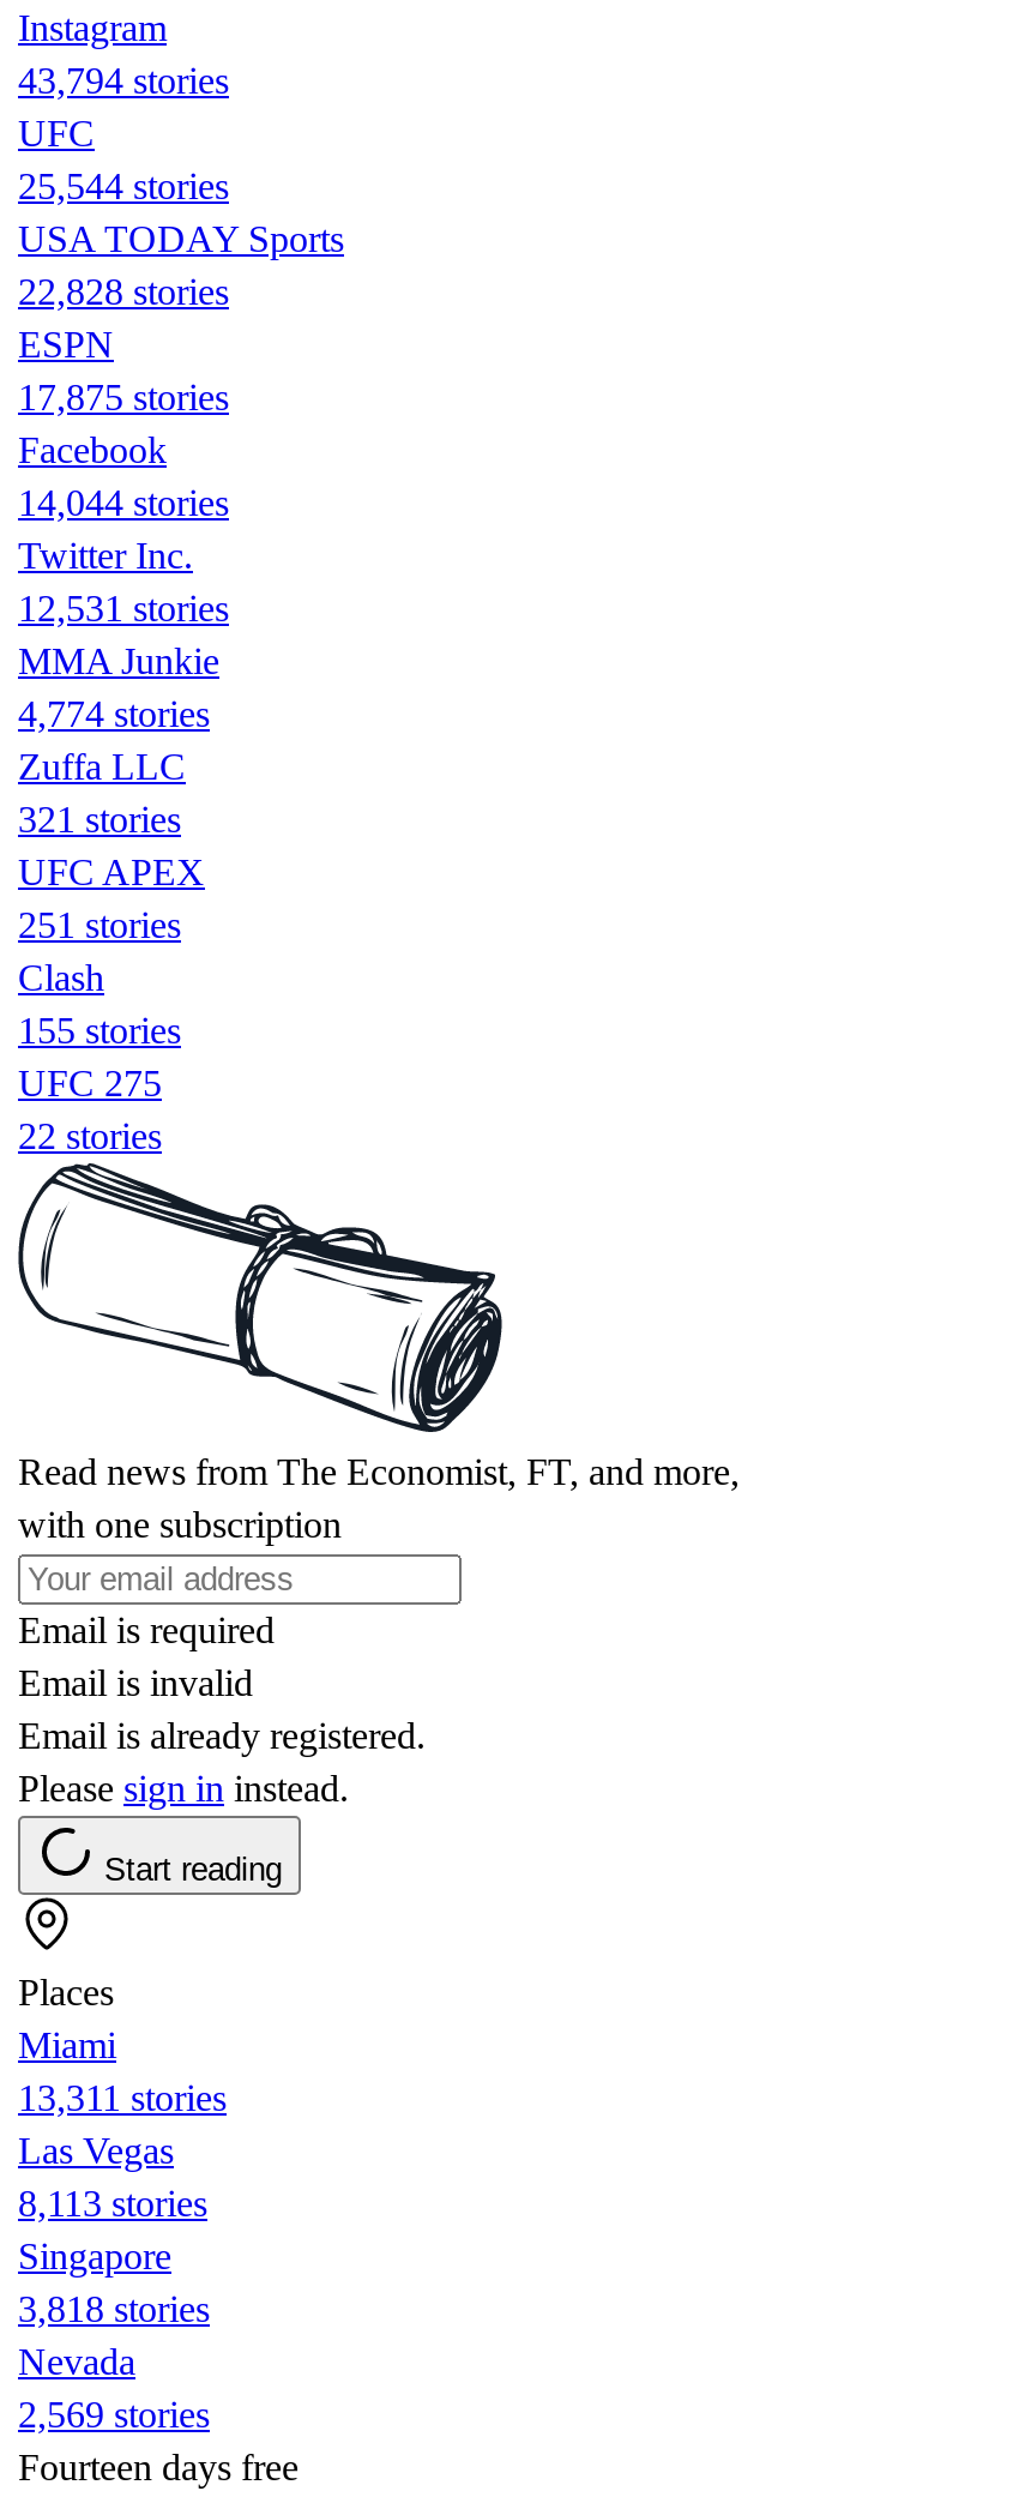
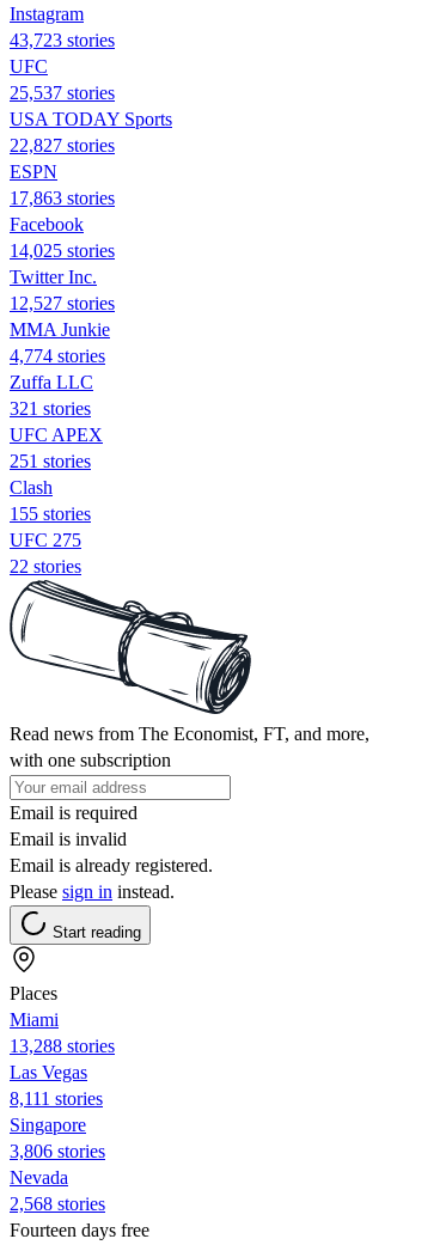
[18,60,229,101] 43,794 stories -> [10,30,115,50] 43,723 stories
[18,165,229,206] 25,544 stories -> [10,82,115,103] 25,537 stories
[18,271,229,312] 22,828 stories -> [10,135,115,155] 22,827 stories
[18,376,229,417] 17,875 stories -> [10,188,115,208] 17,863 stories
[18,482,229,523] 14,044 stories -> [10,240,115,261] 14,025 stories
[18,587,229,628] 12,531 stories -> [10,293,115,313] 12,527 stories
[18,2077,227,2118] 13,311 stories -> [10,1036,115,1056] 13,288 stories
[18,2183,207,2223] 8,113 stories -> [10,1088,103,1109] 8,111 stories
[18,2288,210,2329] 3,818 stories -> [10,1141,105,1161] 3,806 stories
[18,2394,210,2434] 2,569 stories -> [10,1193,105,1214] 2,568 stories

